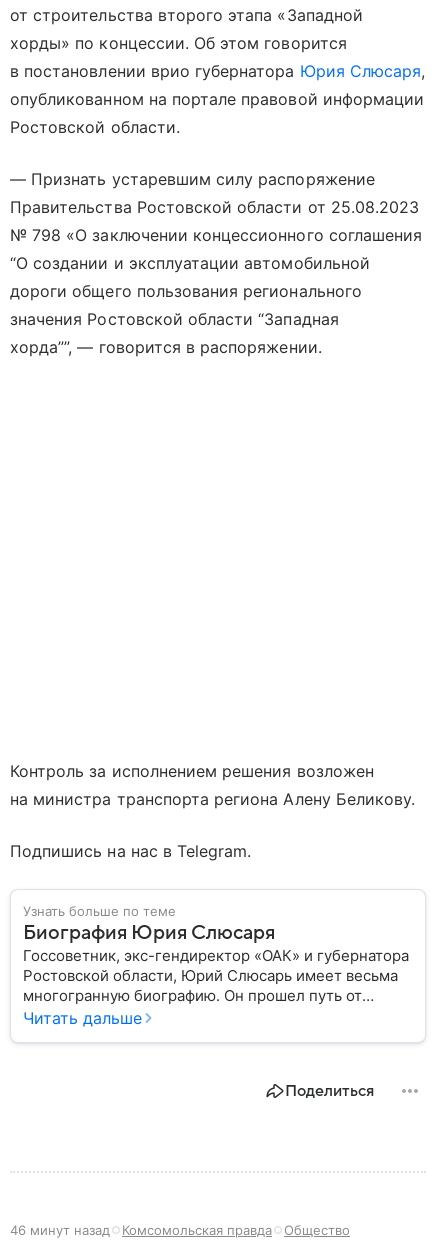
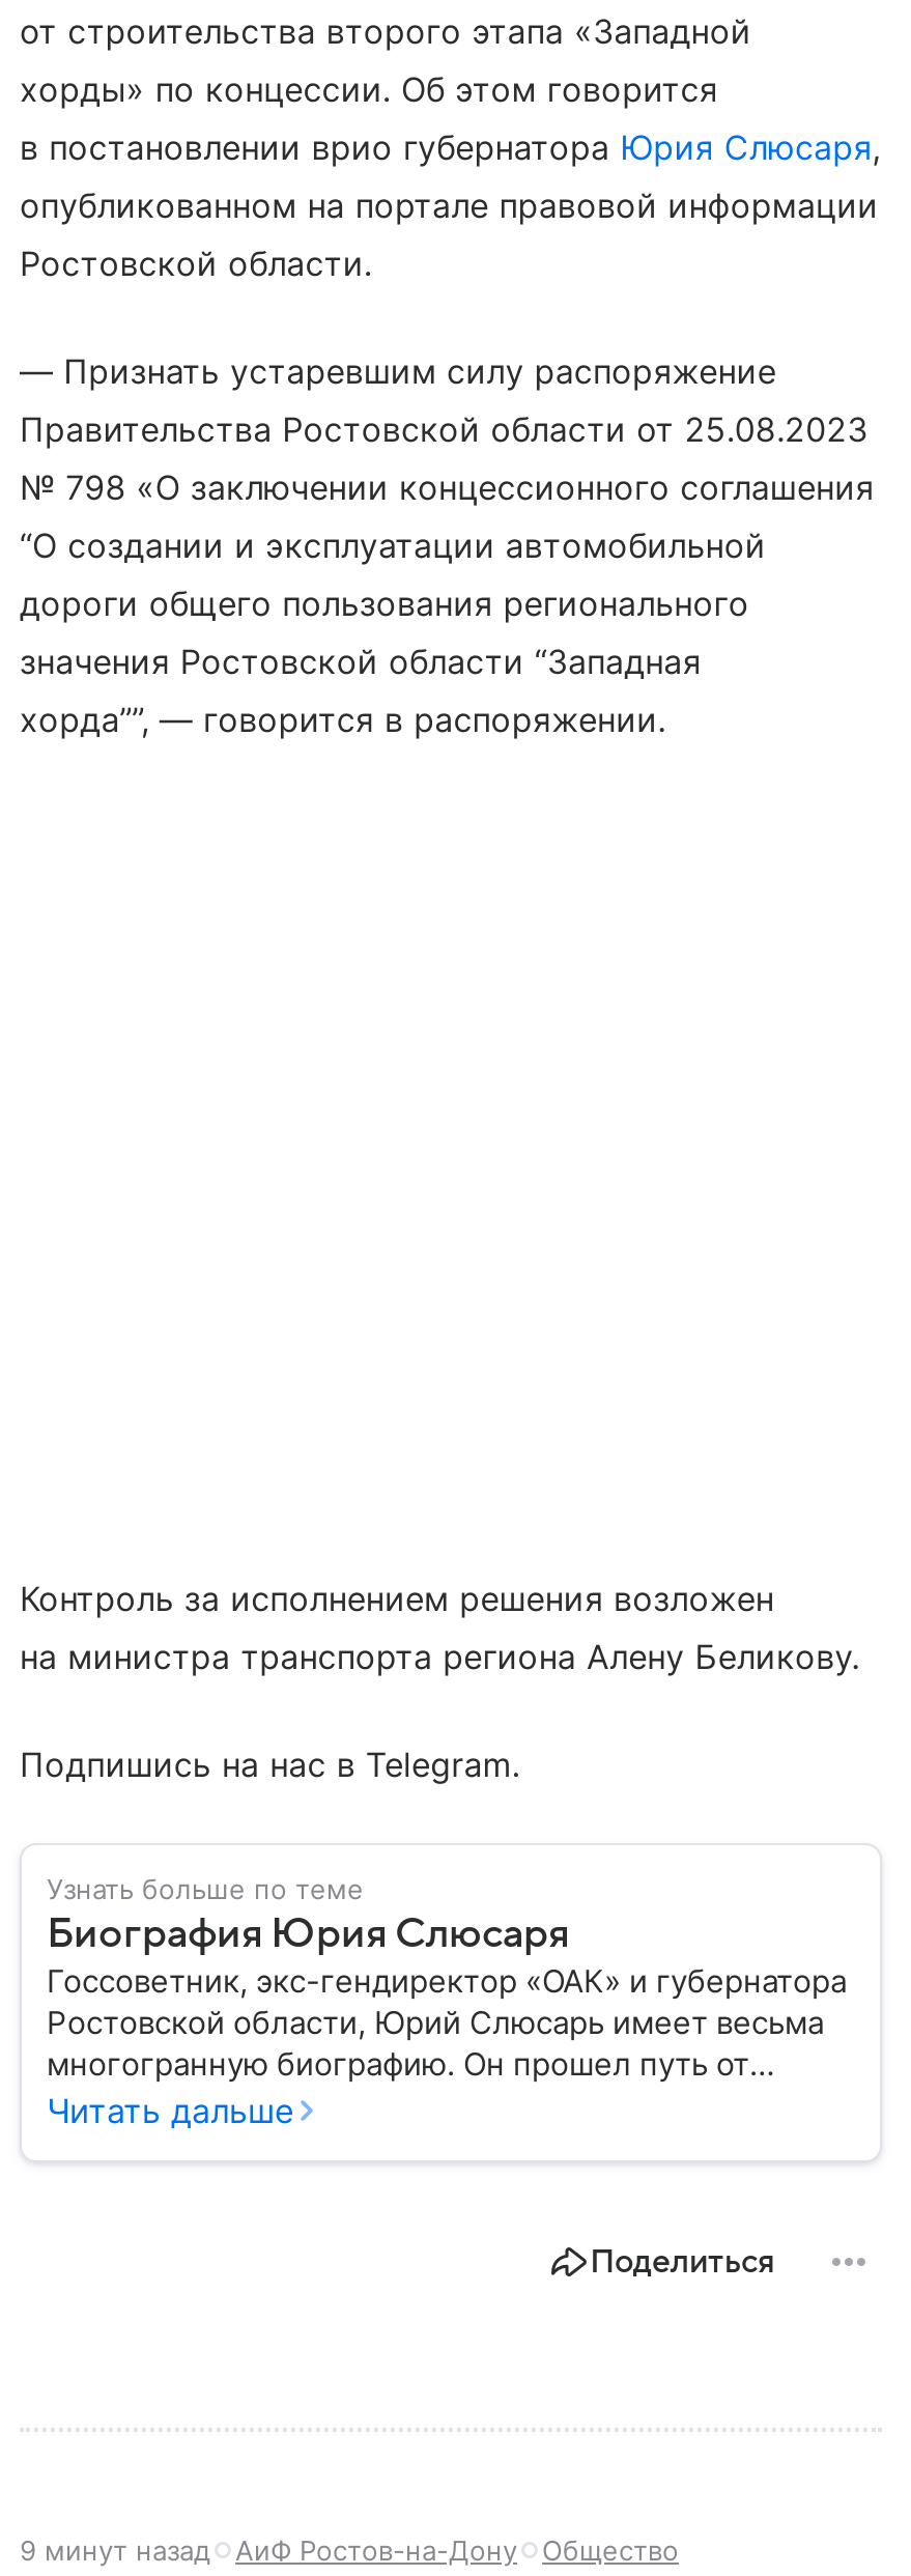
[10,1222,272,1238] 46 минут назад | Комсомольская правда -> [20,2533,517,2566] 9 минут назад | АиФ Ростов-на-Дону

